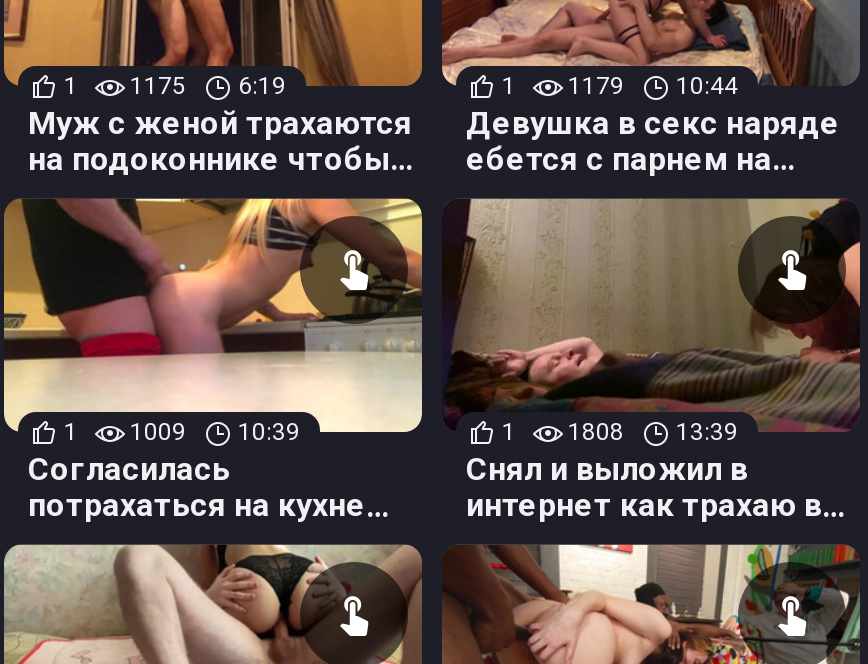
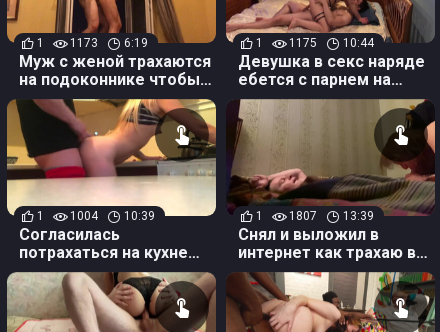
[64,72,286,100] 1 1175 6:19 -> [37,36,148,50] 1 1173 6:19
[502,72,738,100] 1 1179 10:44 -> [256,36,374,50] 1 1175 10:44
[64,419,300,447] 1 1009 10:39 -> [37,209,155,223] 1 1004 10:39
[502,419,738,447] 1 1808 13:39 -> [256,209,374,223] 1 1807 13:39

